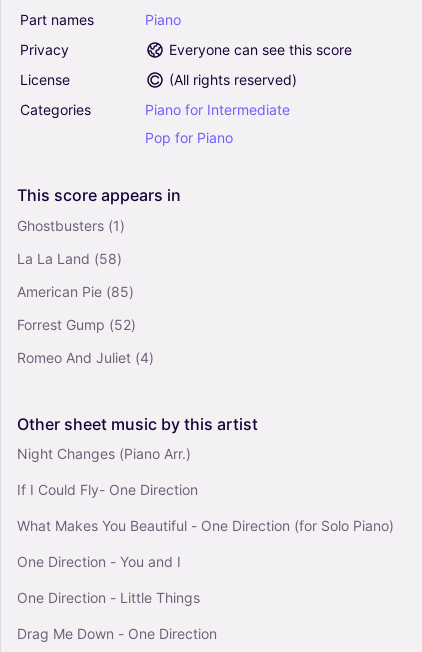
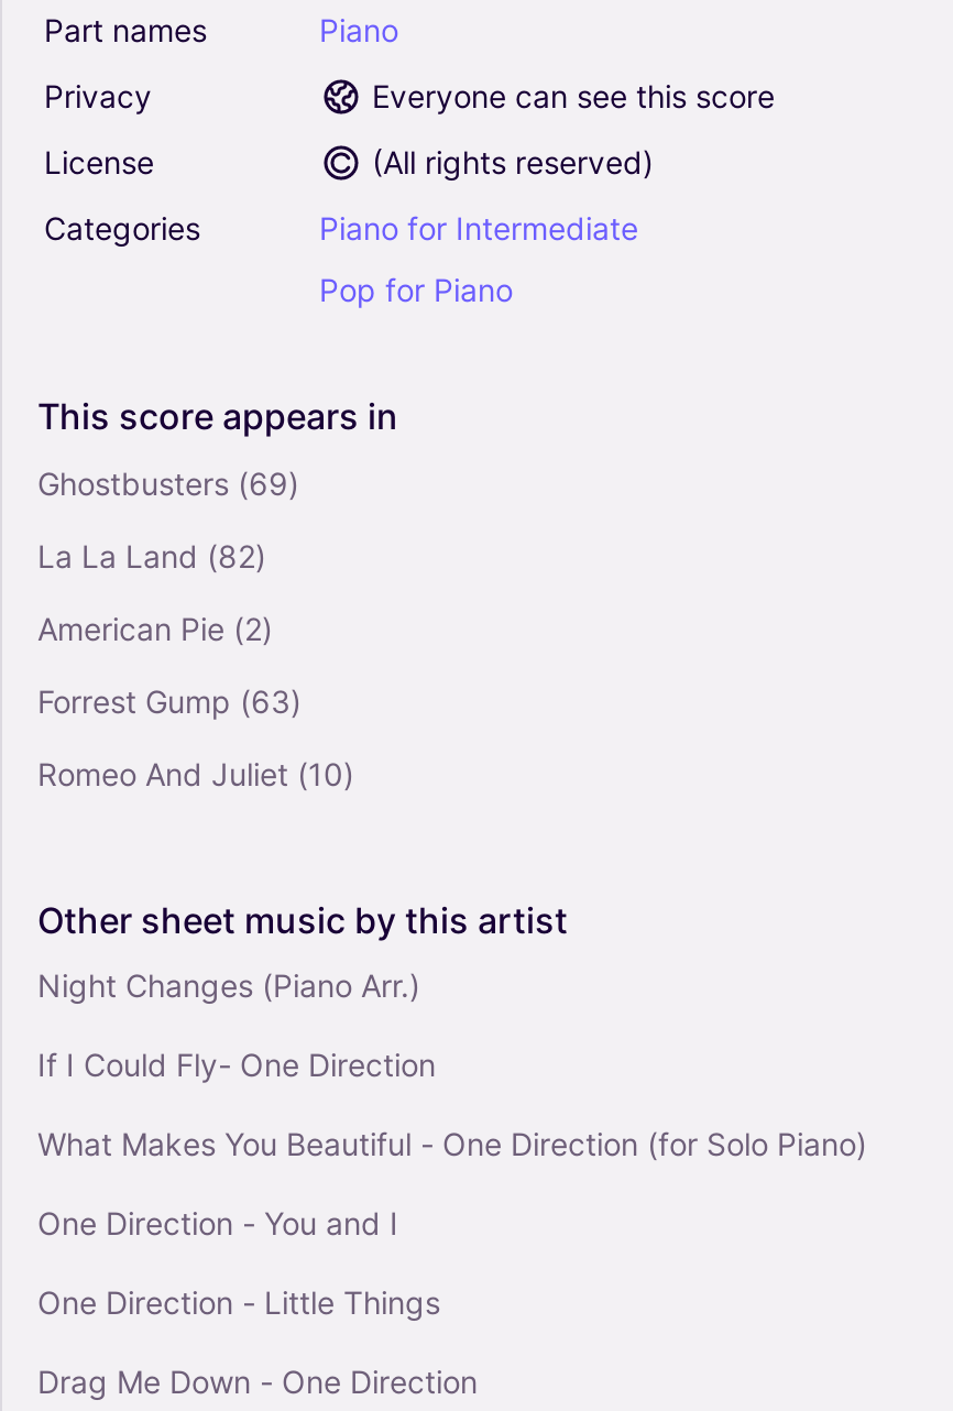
[17,216,125,233] Ghostbusters (1) -> [37,463,299,501] Ghostbusters (69)
[17,249,122,266] La La Land (58) -> [37,536,266,573] La La Land (82)
[17,282,134,299] American Pie (85) -> [37,609,273,646] American Pie (2)
[17,315,136,332] Forrest Gump (52) -> [37,681,302,719] Forrest Gump (63)
[17,348,154,365] Romeo And Juliet (4) -> [37,754,354,791] Romeo And Juliet (10)

